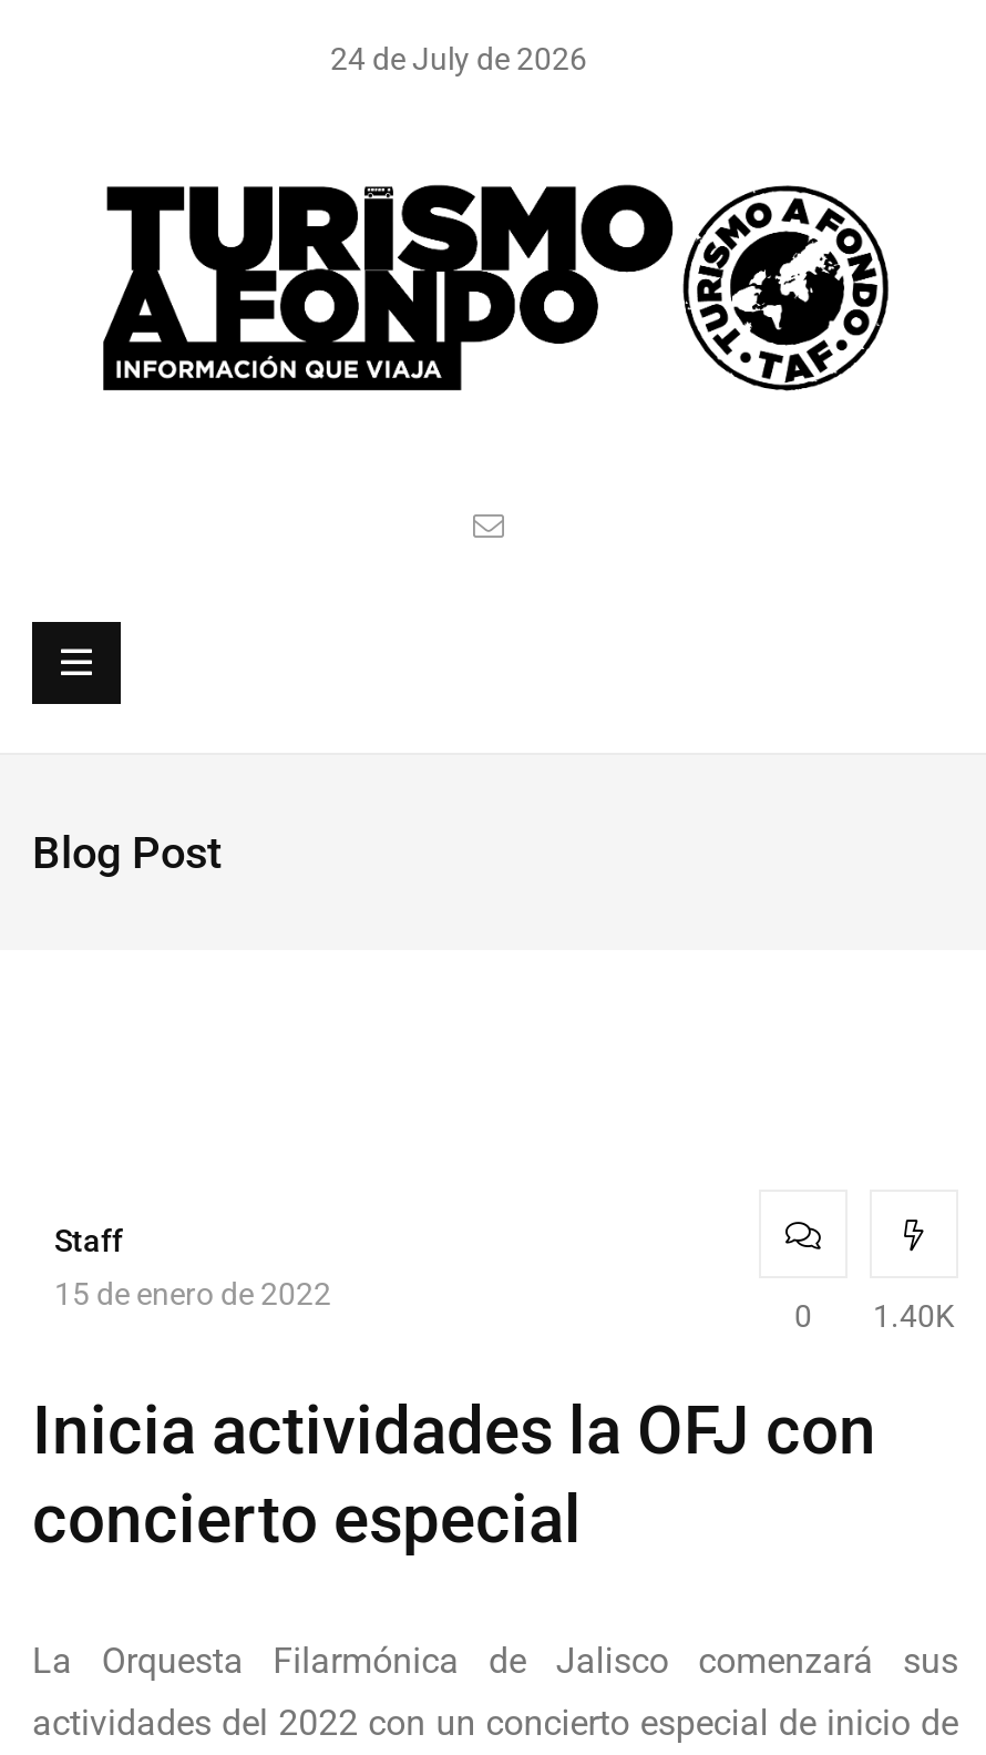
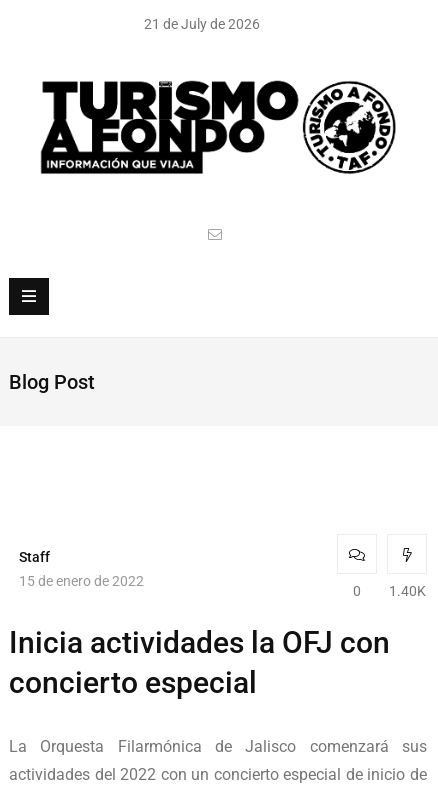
[330,41,587,76] 24 de July de 2026 -> [143,16,259,32] 21 de July de 2026

